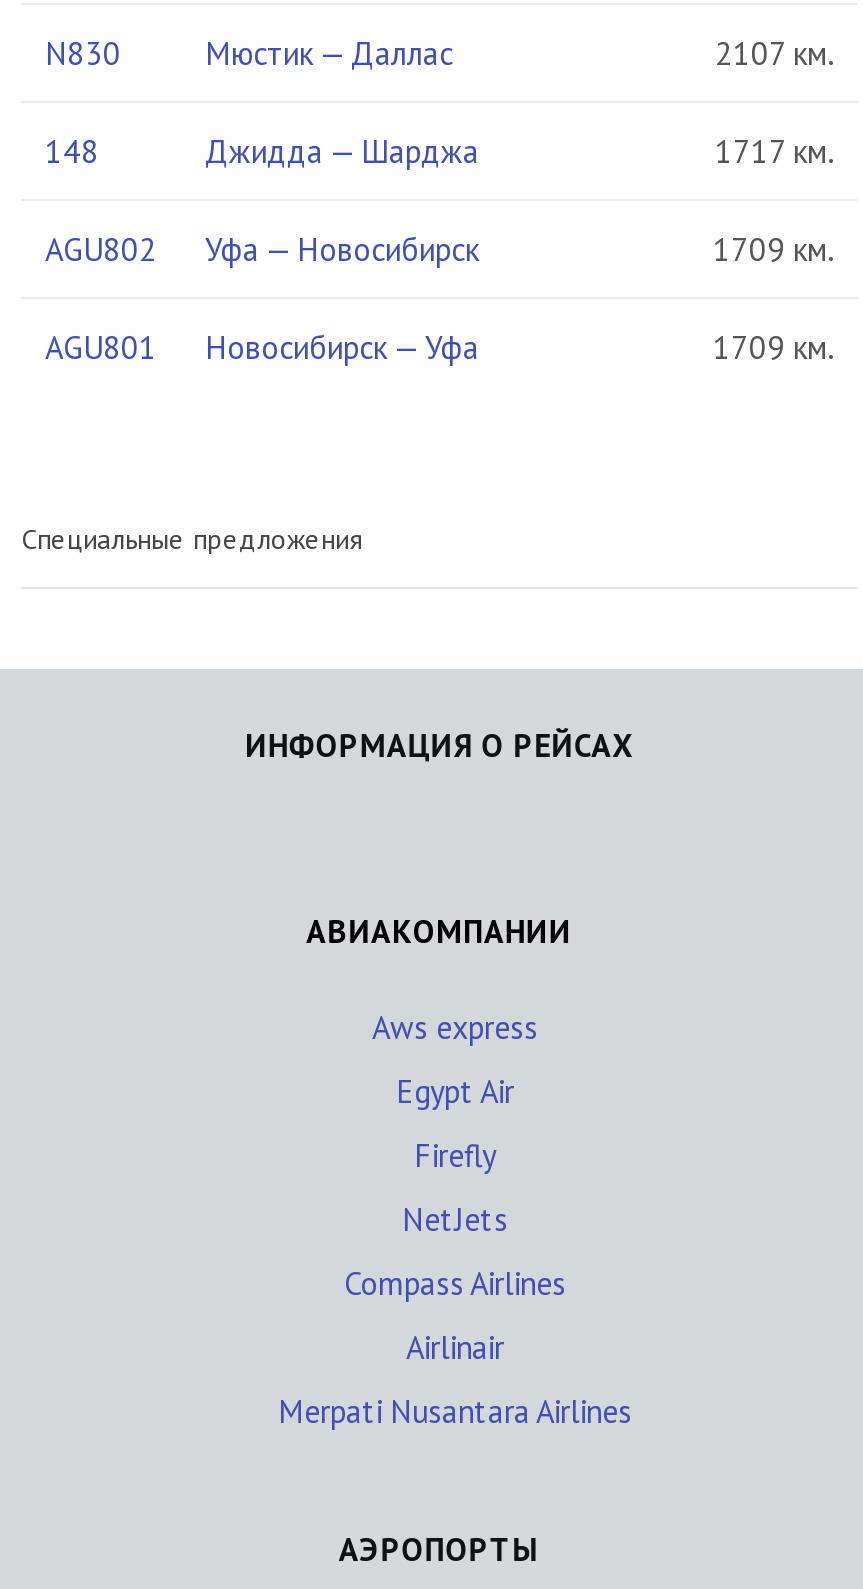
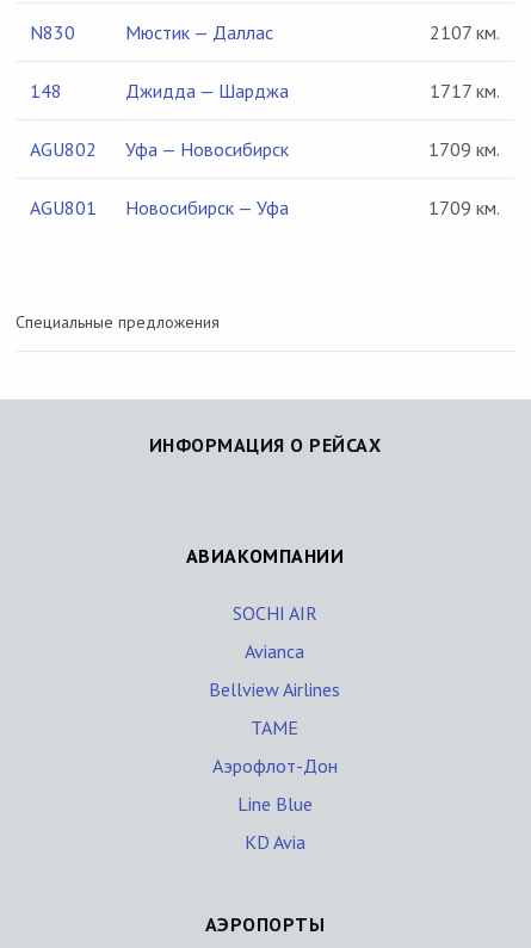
[372,1007,538,1047] Aws express -> [232,601,317,625] SOCHI AIR
[396,1071,514,1111] Egypt Air -> [245,639,304,663] Avianca
[414,1135,496,1175] Firefly -> [209,677,340,701] Bellview Airlines
[402,1199,508,1239] NetJets -> [251,715,298,739] TAME
[344,1263,566,1303] Compass Airlines -> [212,754,337,777] Аэрофлот-Дон
[406,1327,504,1367] Airlinair -> [237,792,312,816] Line Blue
[278,1391,632,1431] Merpati Nusantara Airlines -> [244,830,305,854] KD Avia

